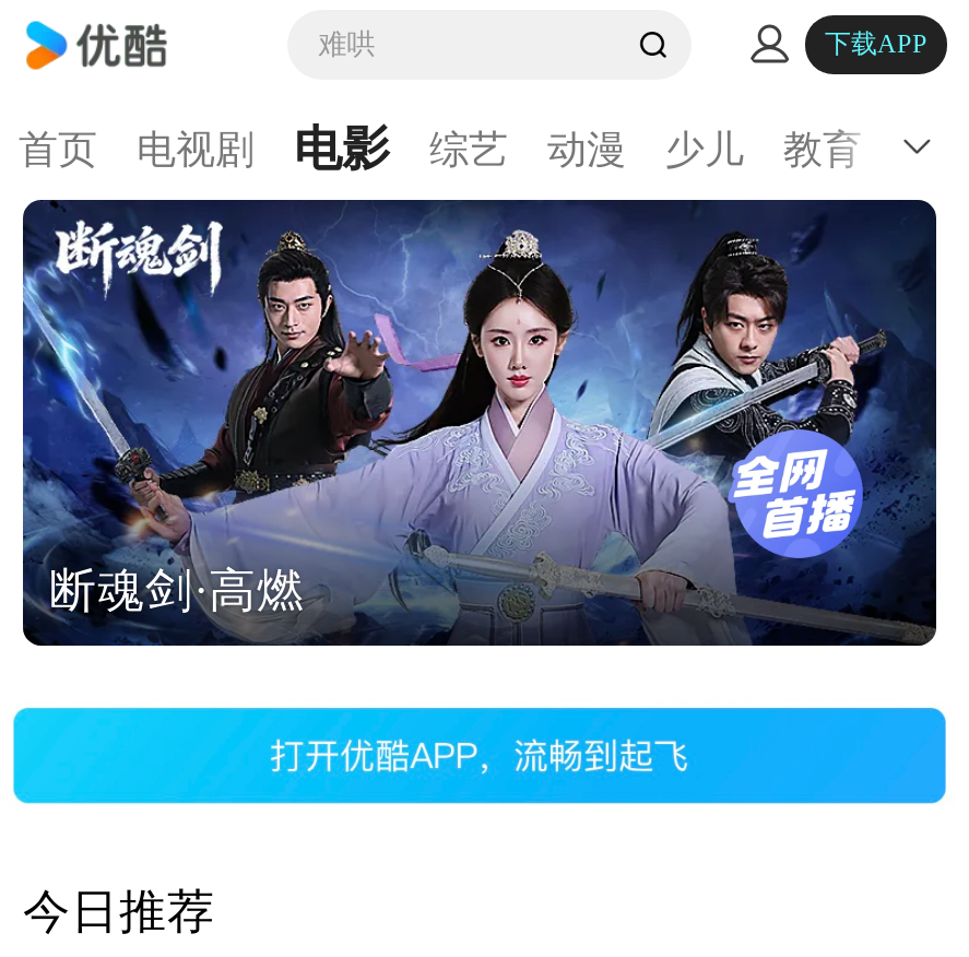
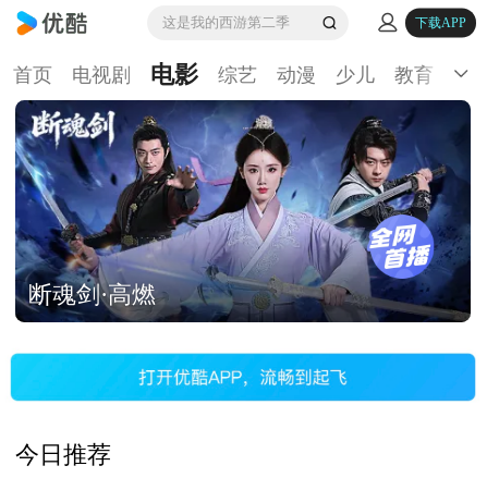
[318,27,375,60] 难哄 -> [163,14,290,30] 这是我的西游第二季

